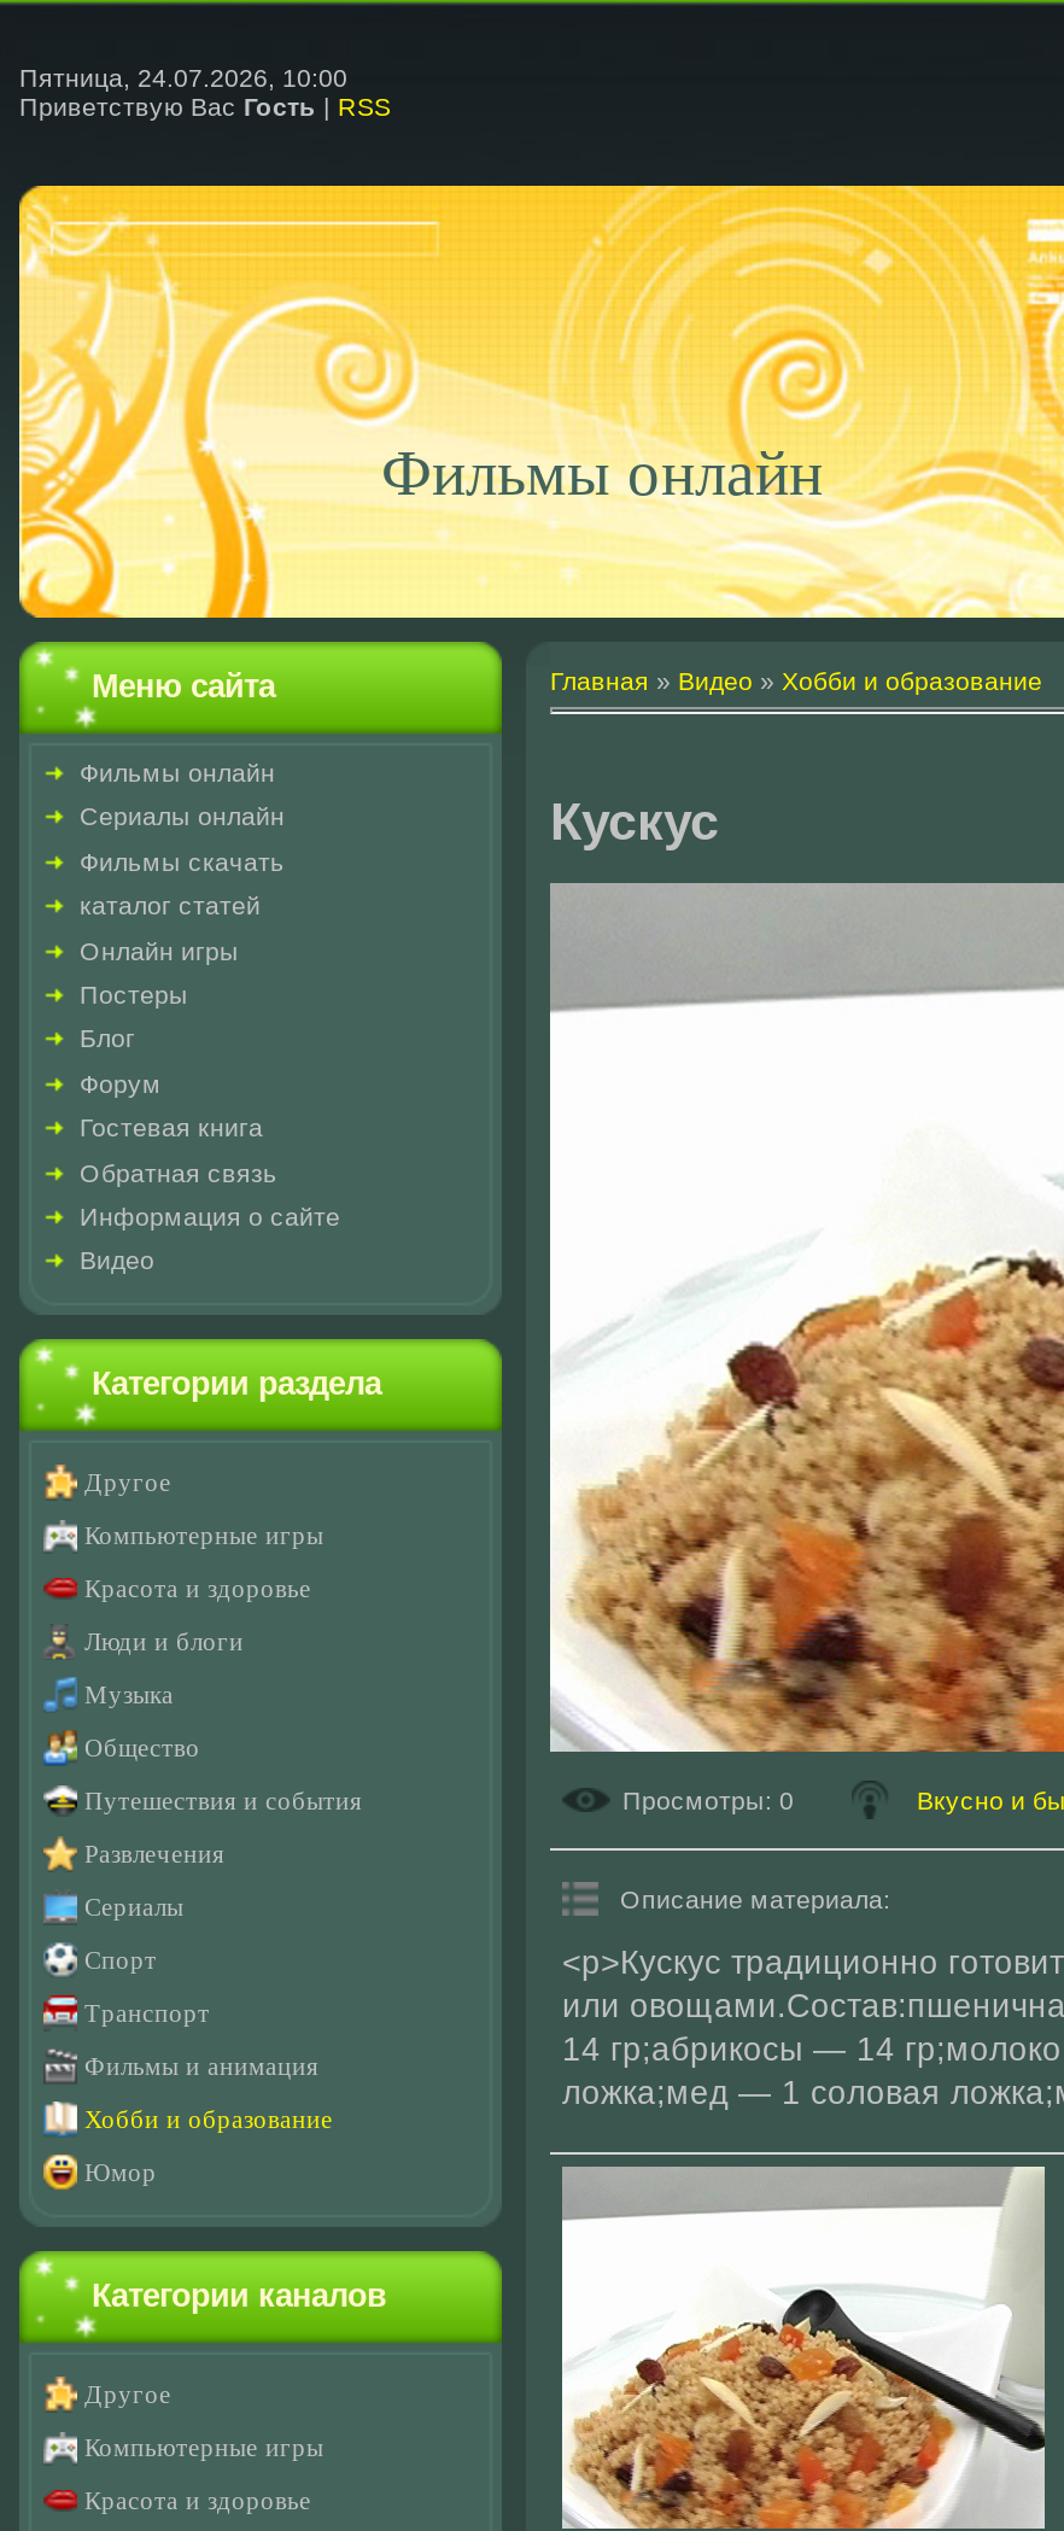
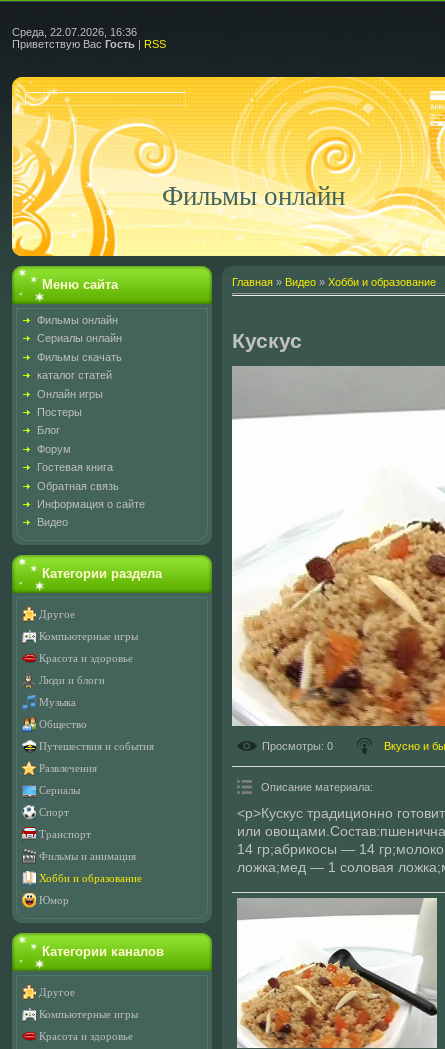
[19,63,347,92] Пятница, 24.07.2026, 10:00 -> [12,26,137,38] Среда, 22.07.2026, 16:36

